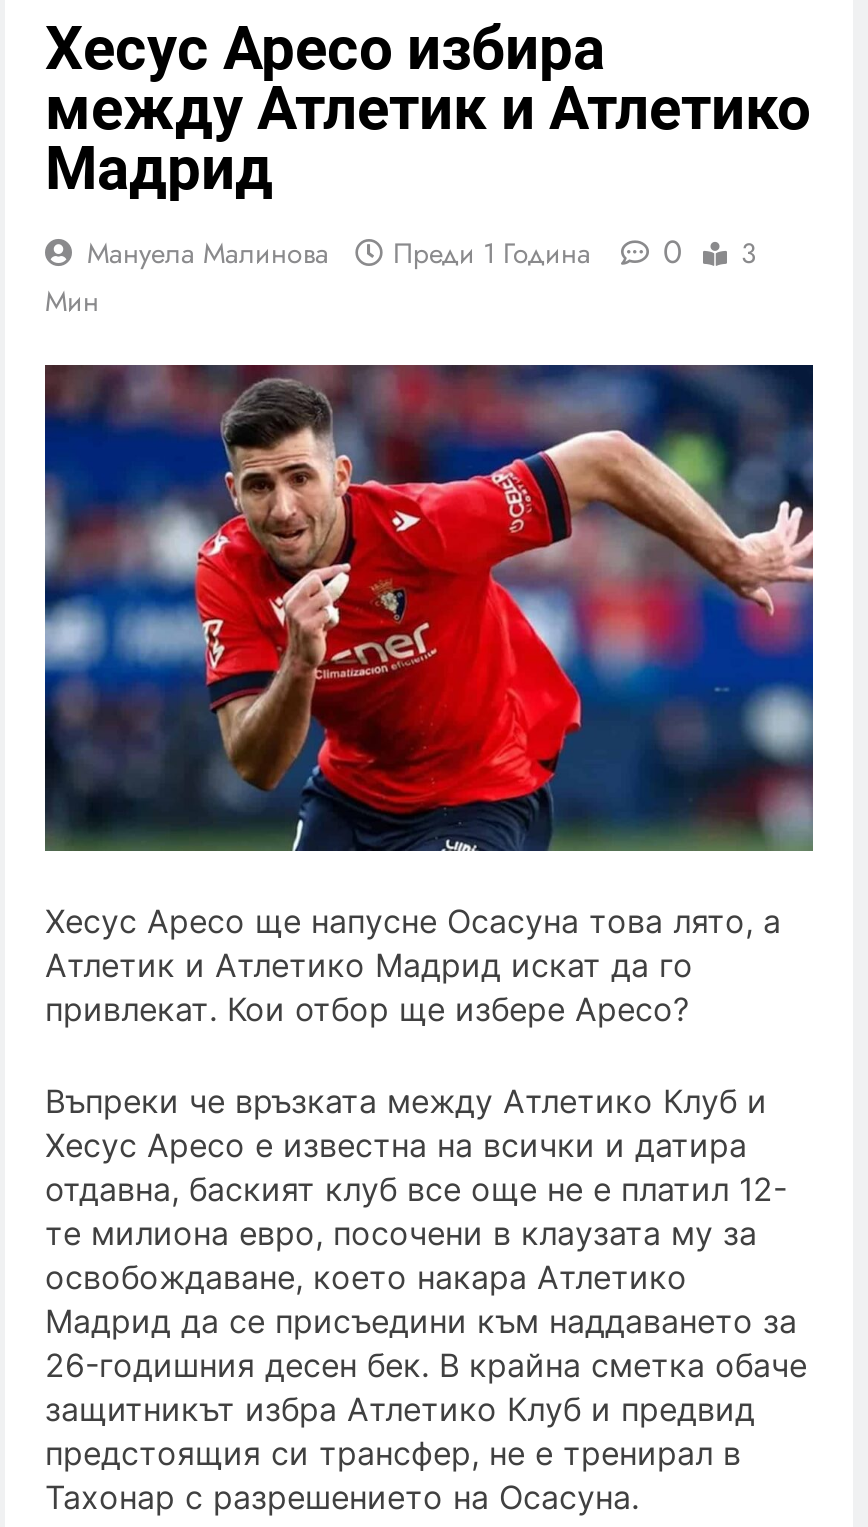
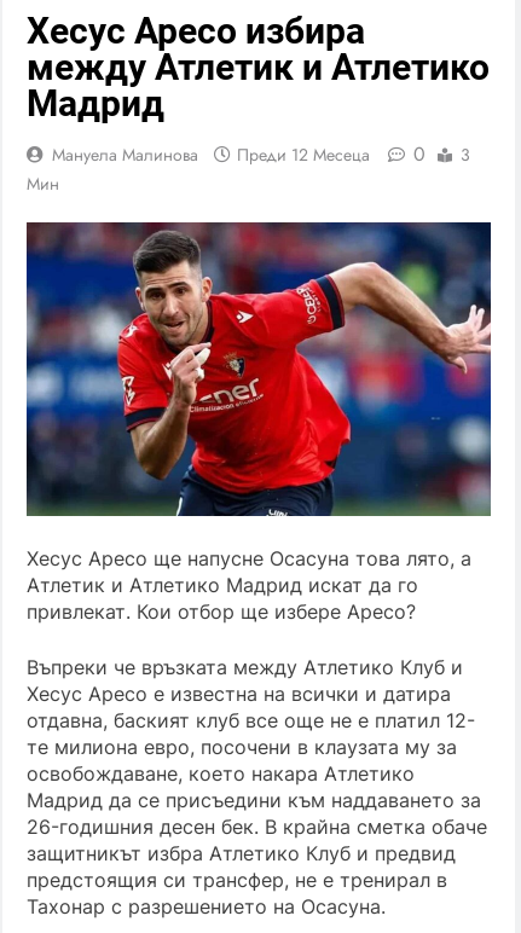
[87,229,757,275] Мануела Малинова Преди 1 Година 0 3 -> [52,140,470,168] Мануела Малинова Преди 12 Месеца 0 3

